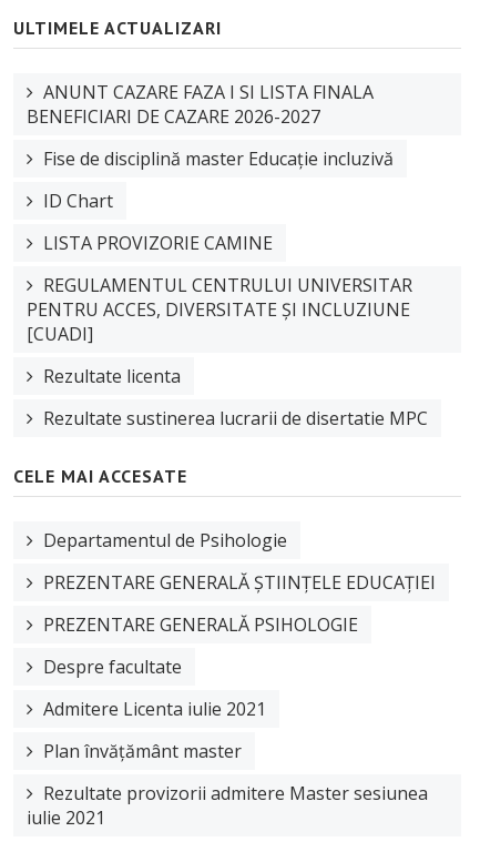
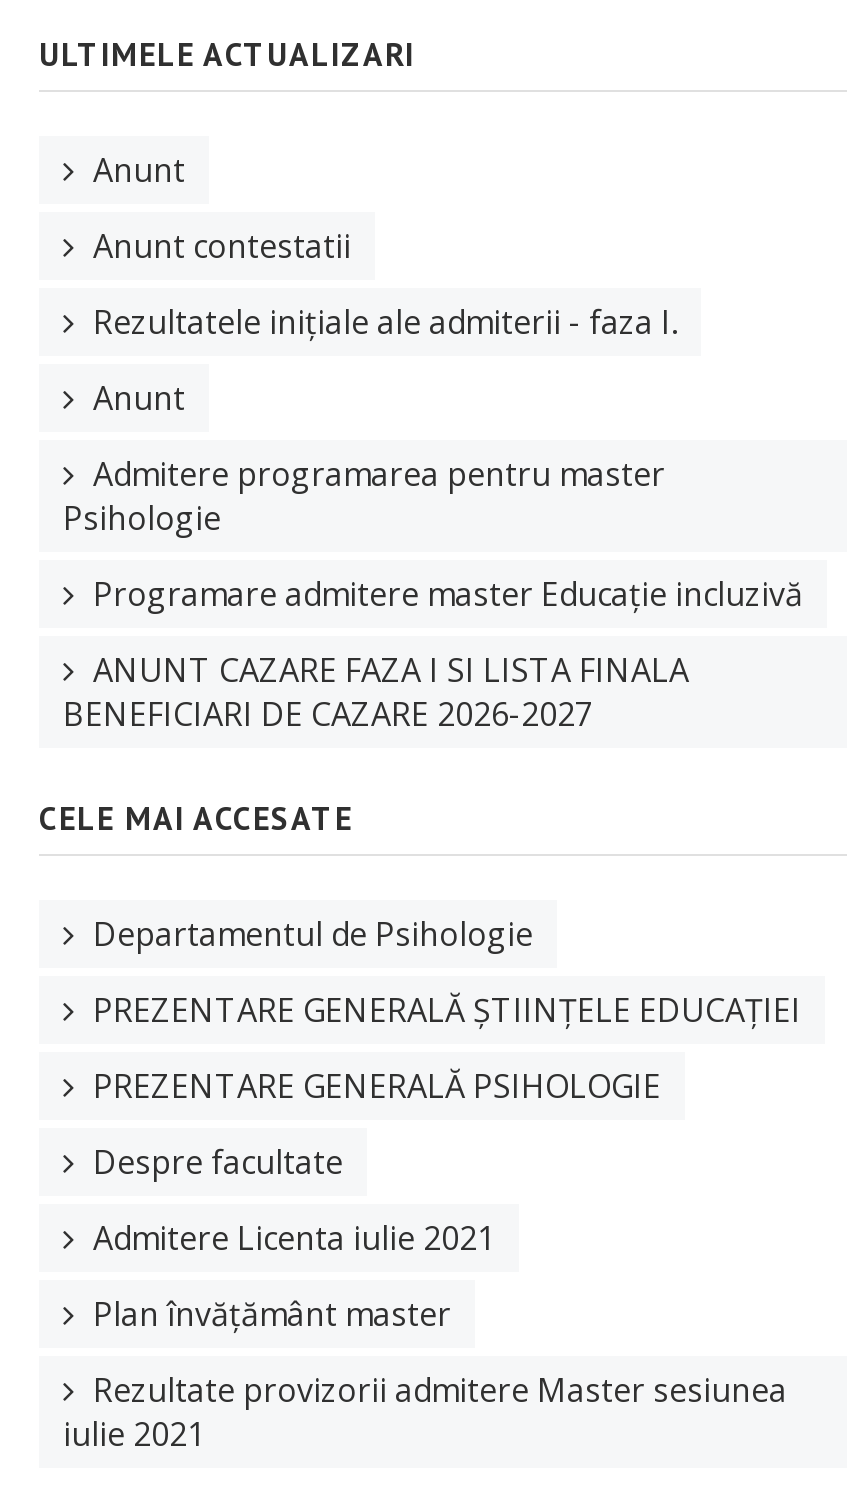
none -> [63,148,803,616] Anunt | Anunt contestatii | Rezultatele inițiale ale admiterii - faza I. | Anunt | Admitere programarea pentru master | Psihologie | Programare admitere master Educație incluzivă
moved [27,80,374,129] -> [63,648,689,736]: ANUNT CAZARE FAZA I SI LISTA FINALA | BENEFICIARI DE CAZARE 2026-2027
[27,146,428,430] Fise de disciplină master Educație incluzivă | ID Chart | LISTA PROVIZORIE CAMINE | REGULAMENTUL CENTRULUI UNIVERSITAR | PENTRU ACCES, DIVERSITATE ȘI INCLUZIUNE | [CUADI] | Rezultate licenta | Rezultate sustinerea lucrarii de disertatie MPC -> none

